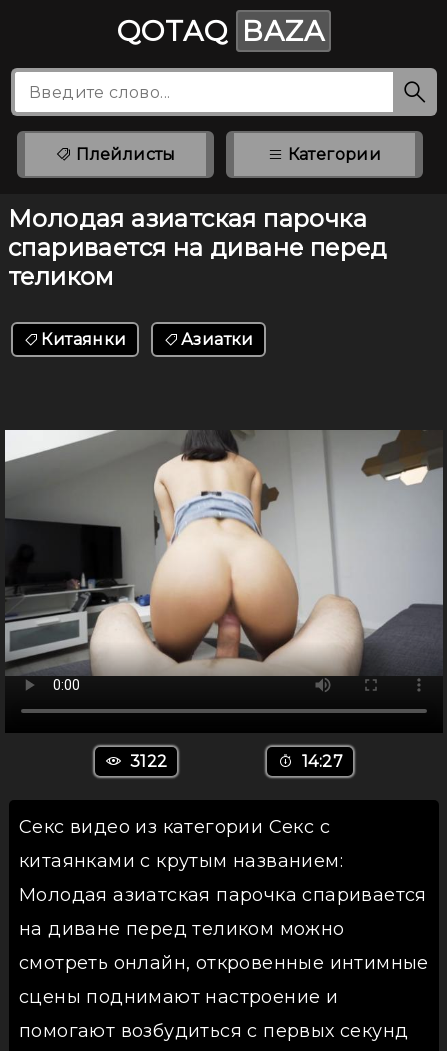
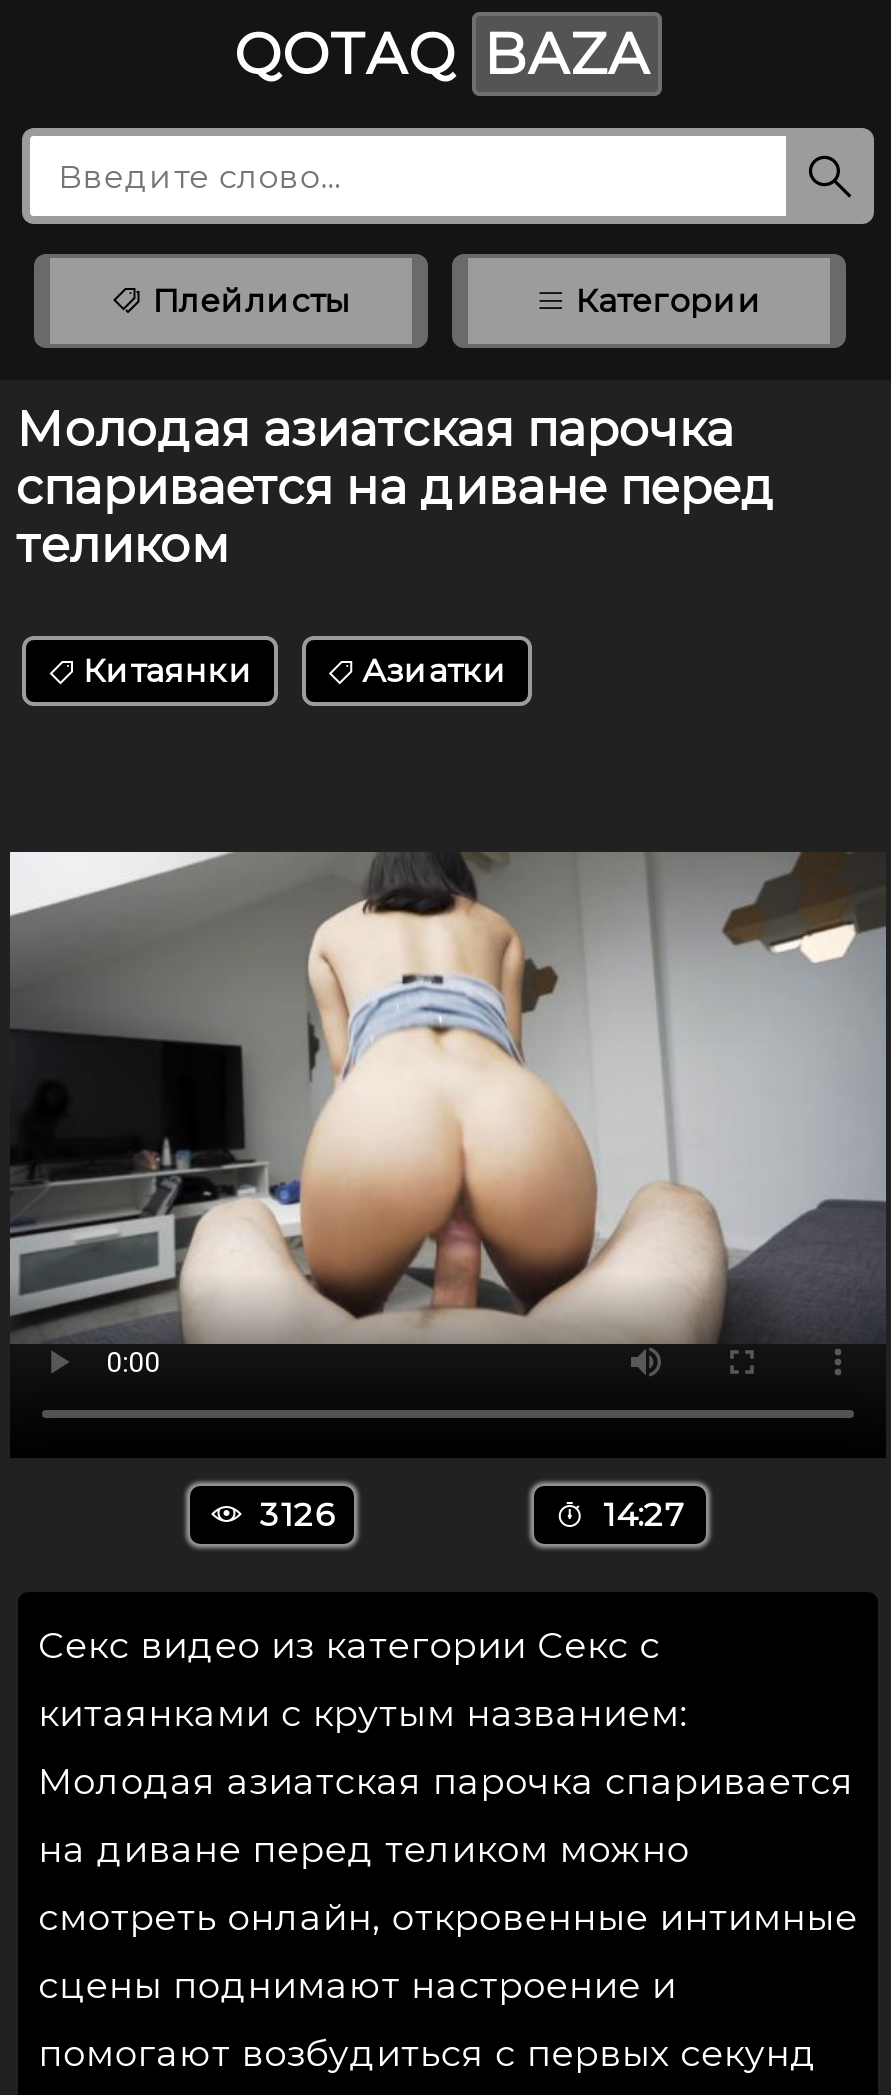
[125,752,167,771] 3122 -> [251,1496,333,1534] 3126

